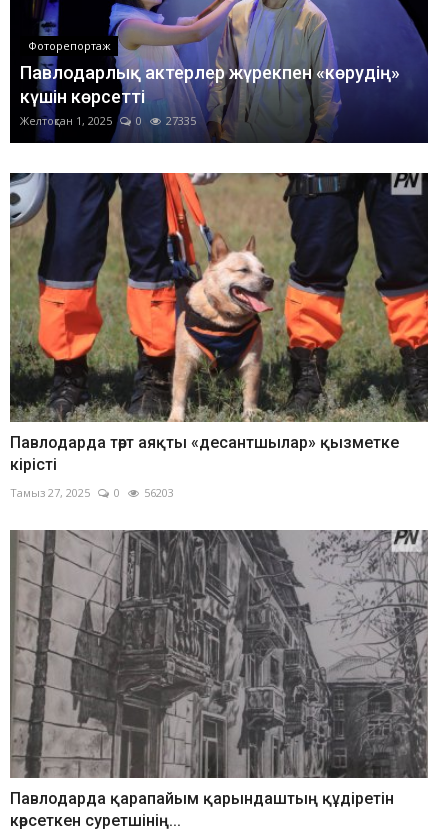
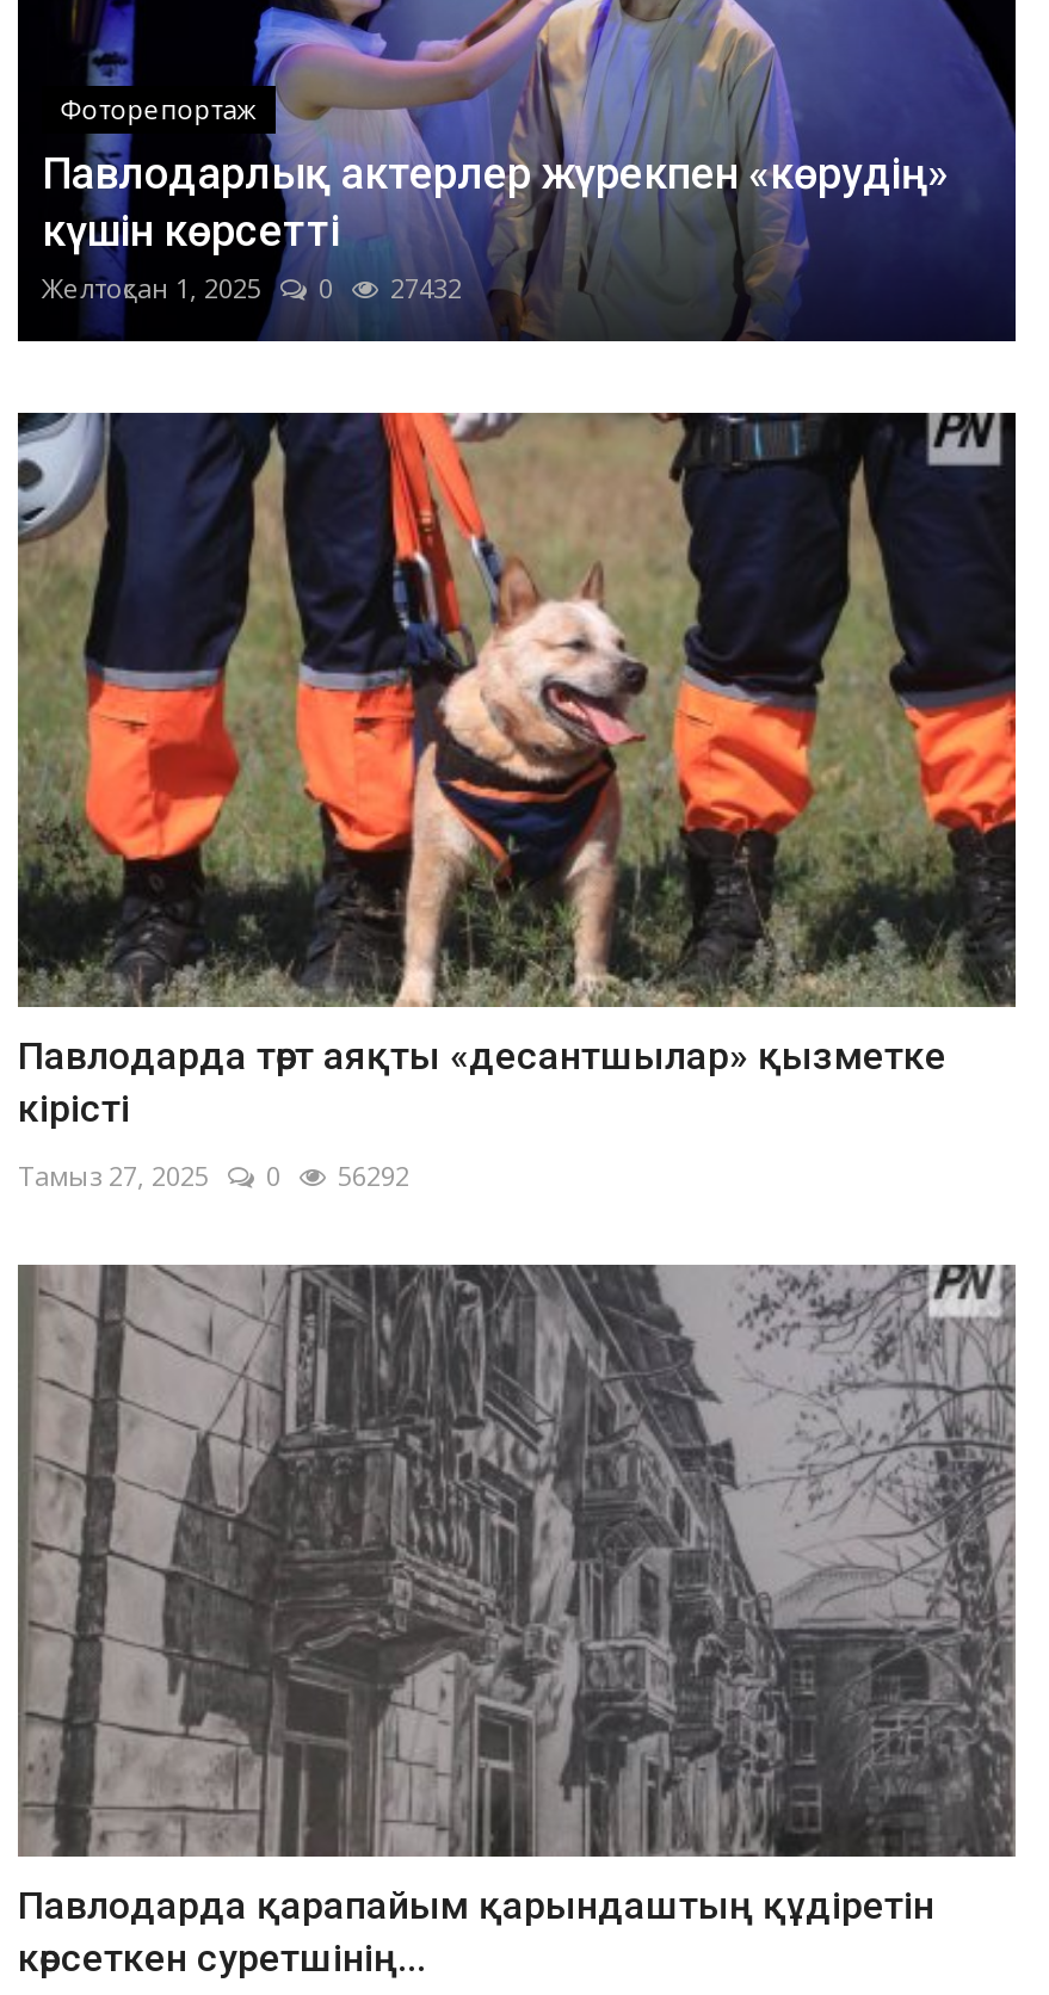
[20,113,196,128] Желтоқсан 1, 2025 0 27335 -> [42,269,462,305] Желтоқсан 1, 2025 0 27432
[10,484,174,499] Тамыз 27, 2025 0 56203 -> [18,1156,409,1192] Тамыз 27, 2025 0 56292

